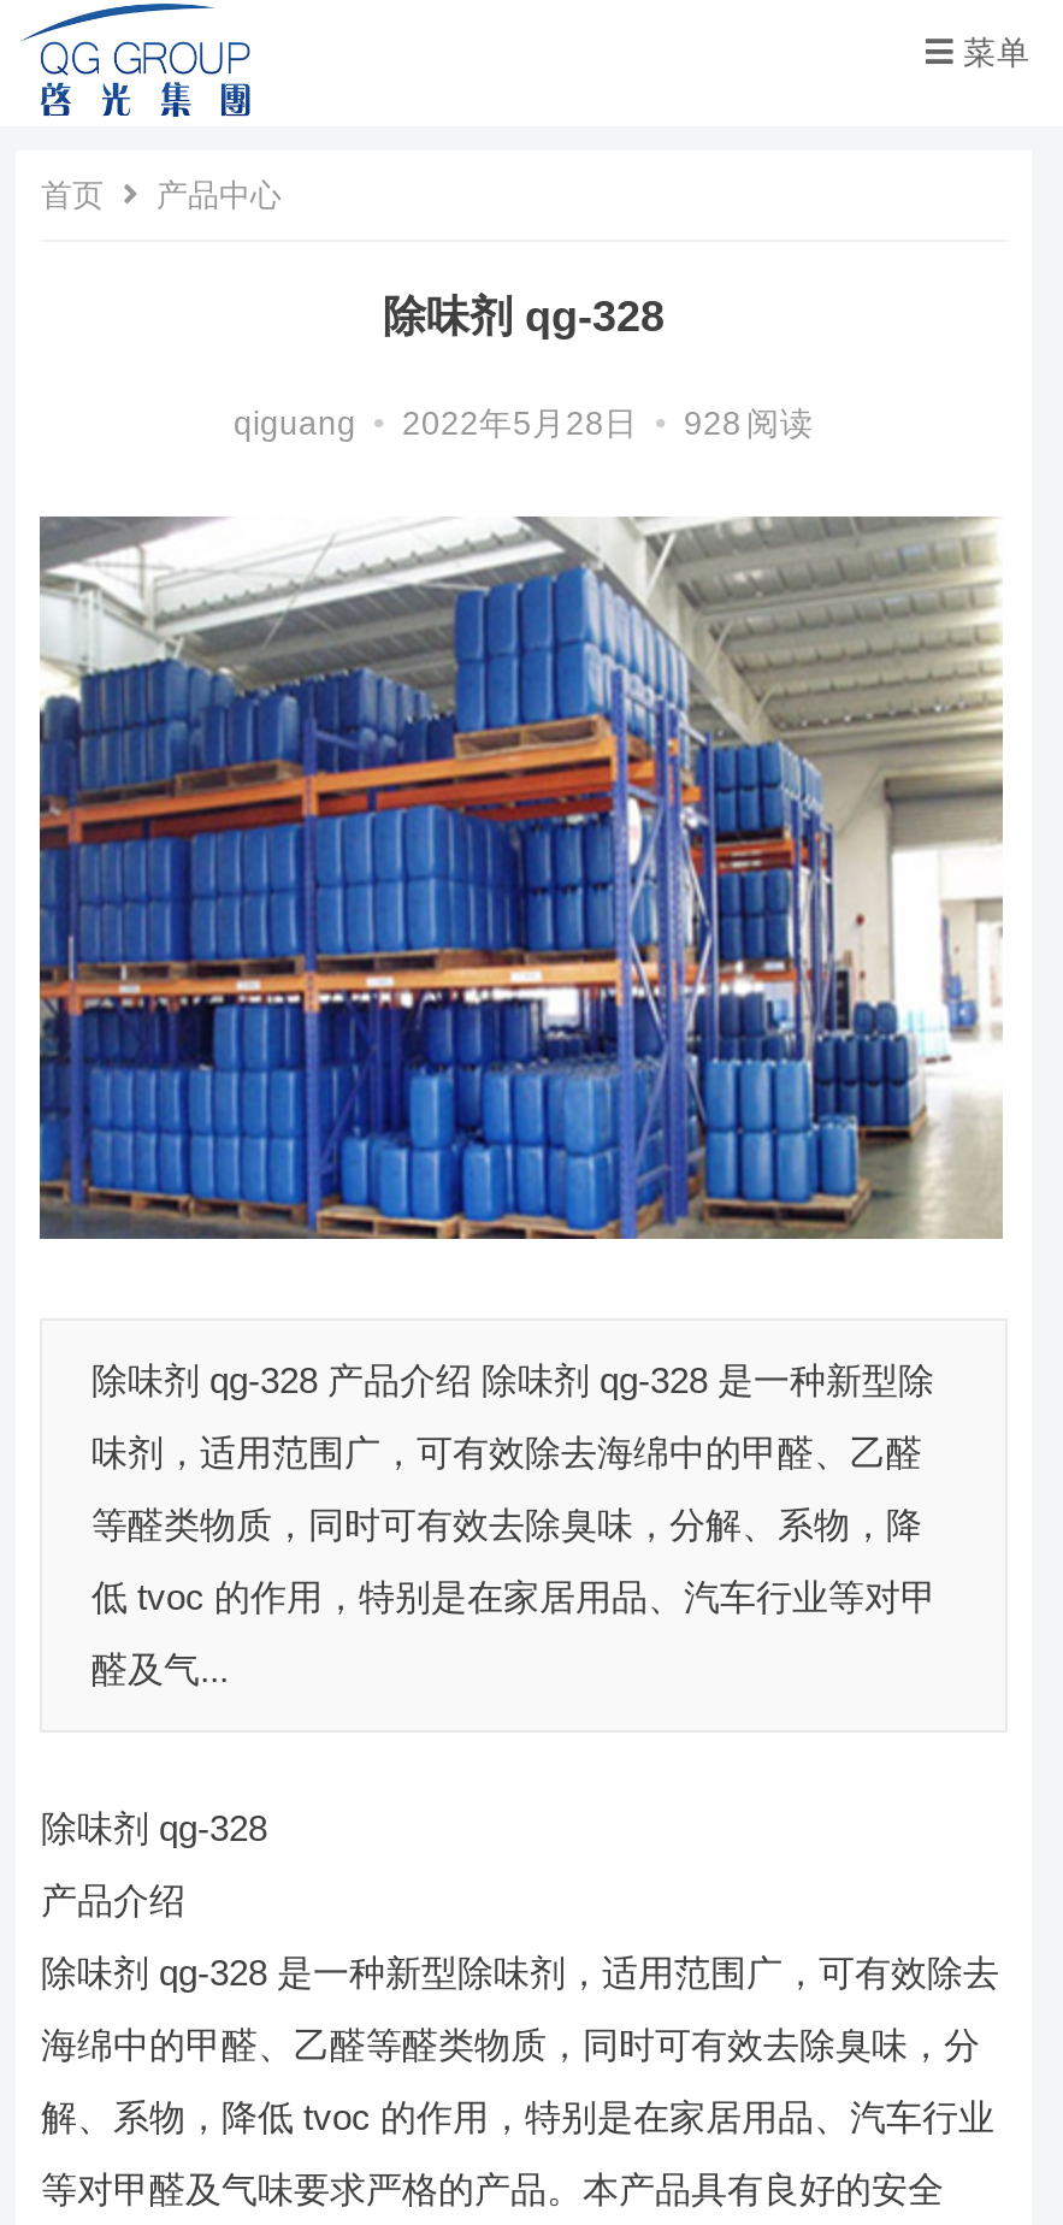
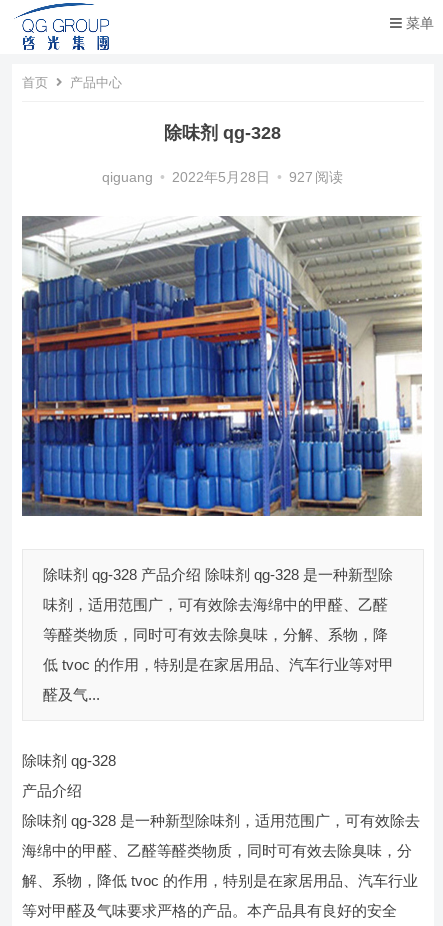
[234,406,814,442] qiguang • 2022年5月28日 • 928 阅读 -> [102,170,343,185] qiguang • 2022年5月28日 • 927 阅读

